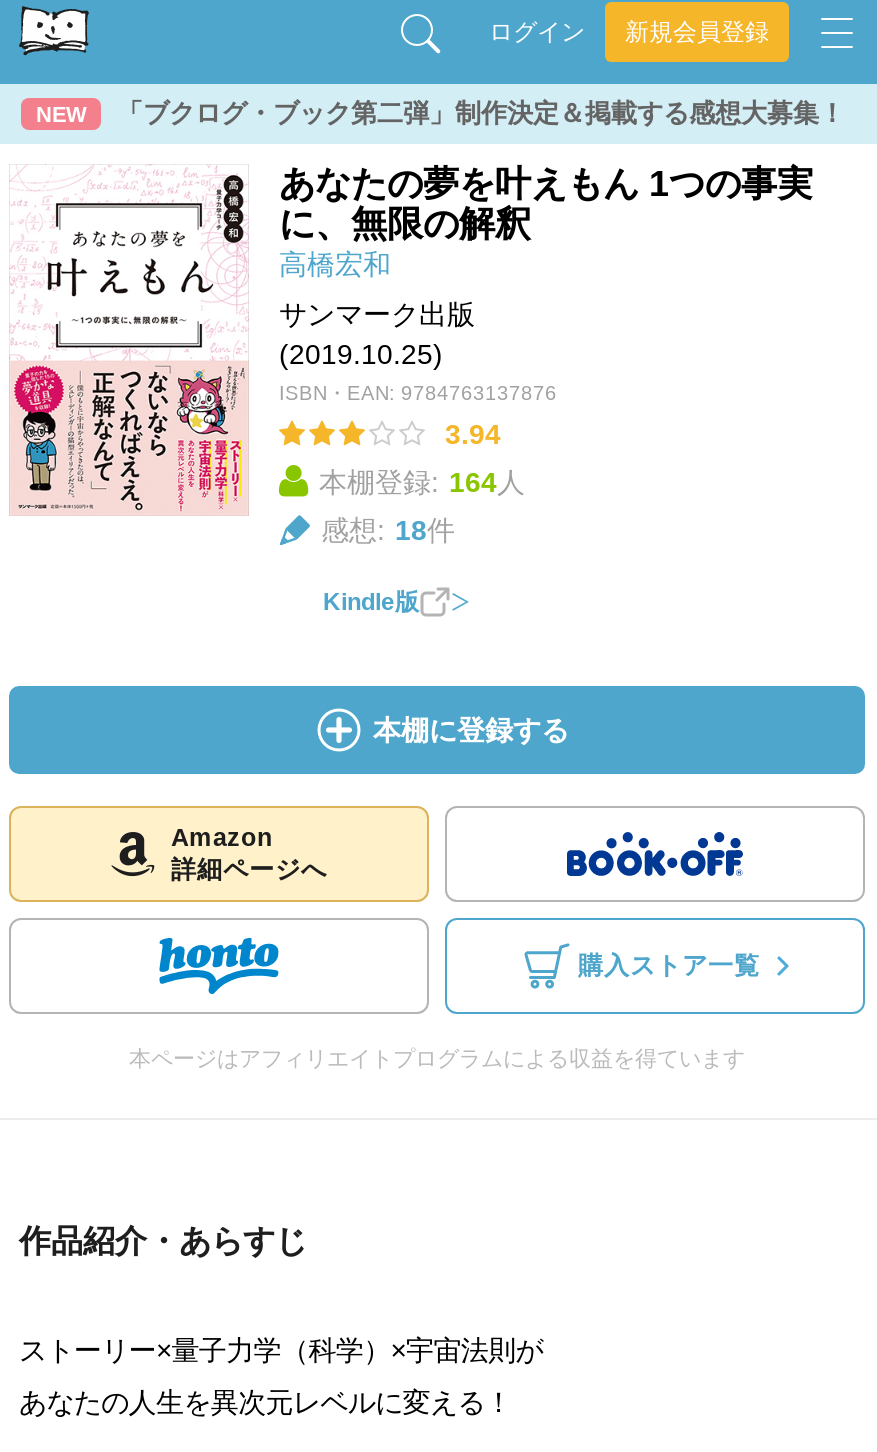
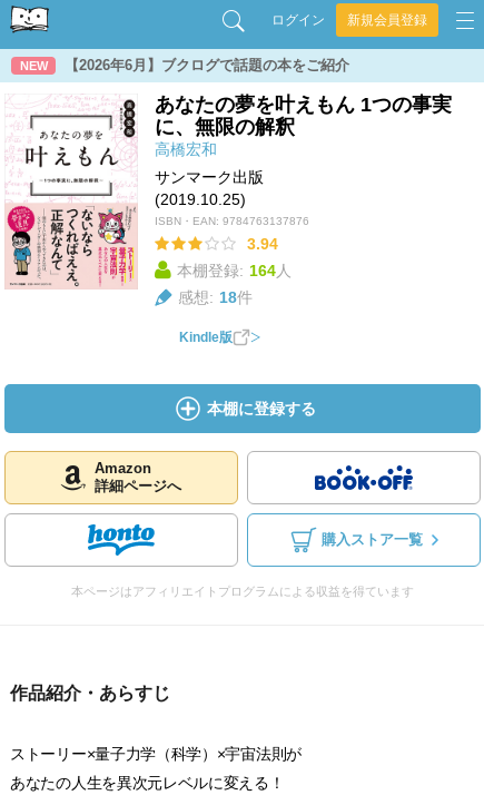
[117,98,845,128] 「ブクログ・ブック第二弾」制作決定＆掲載する感想大募集！ -> [65,57,349,73] 【2026年6月】ブクログで話題の本をご紹介

